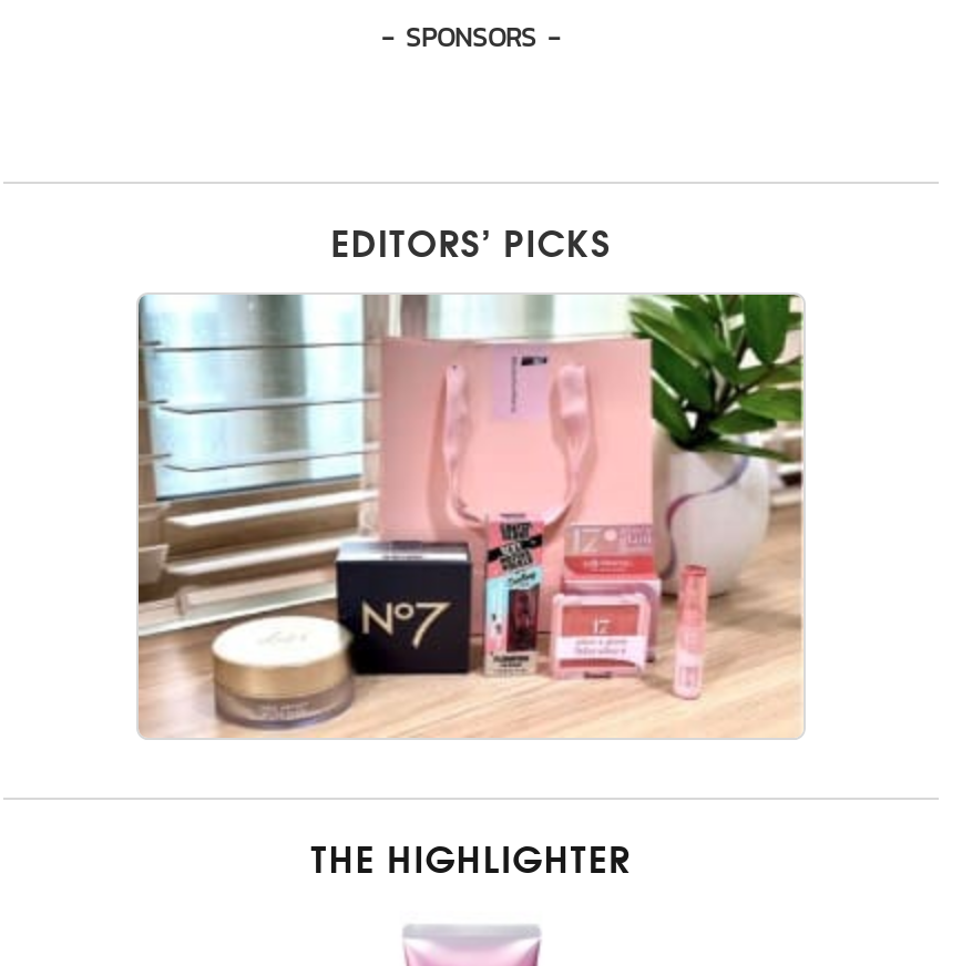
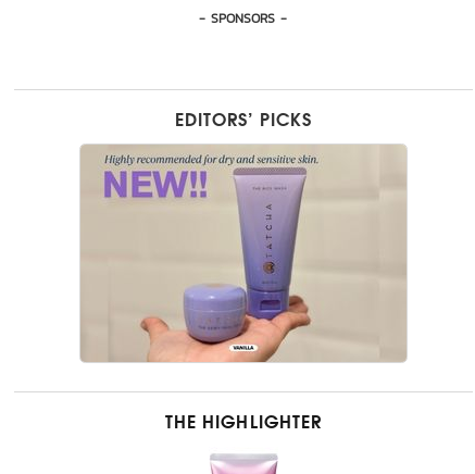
[139,292,804,738] [image] -> [79,144,407,363] [image]

